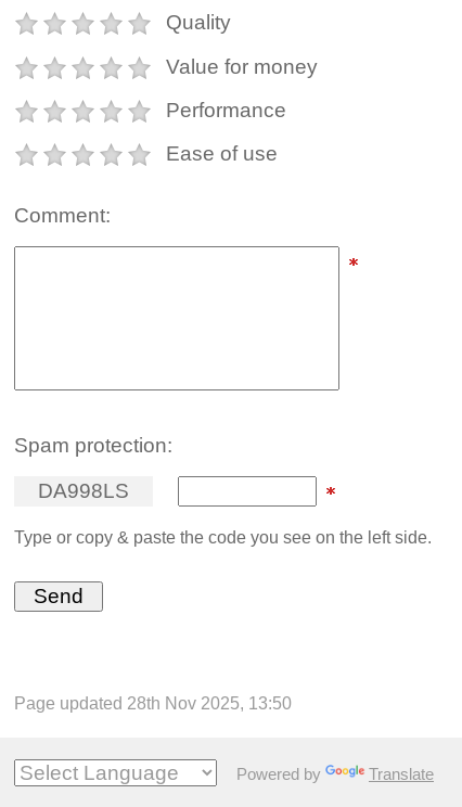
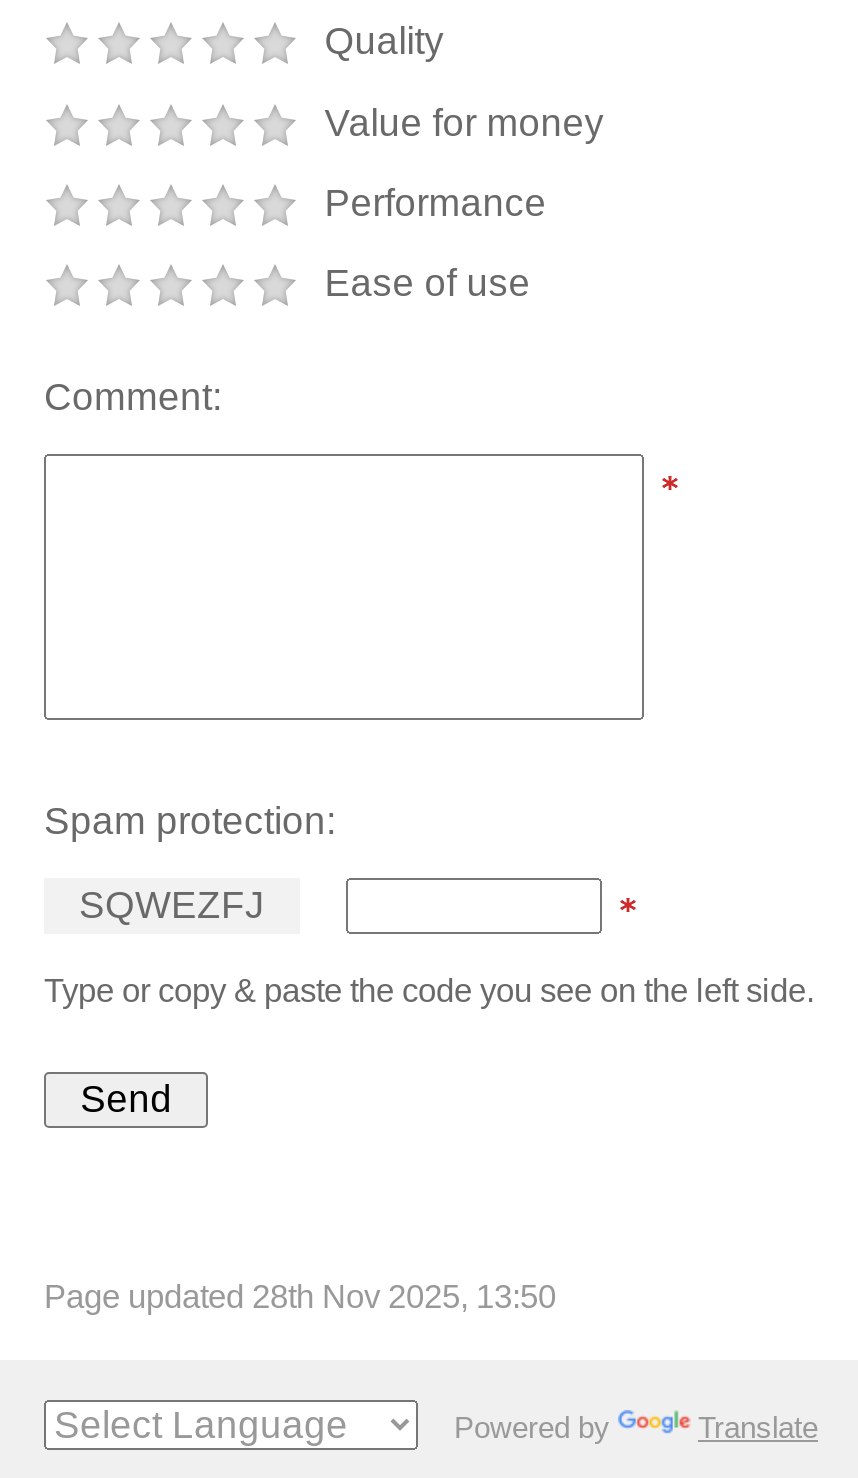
[38,479,129,502] DA998LS -> [79,884,265,926] SQWEZFJ

